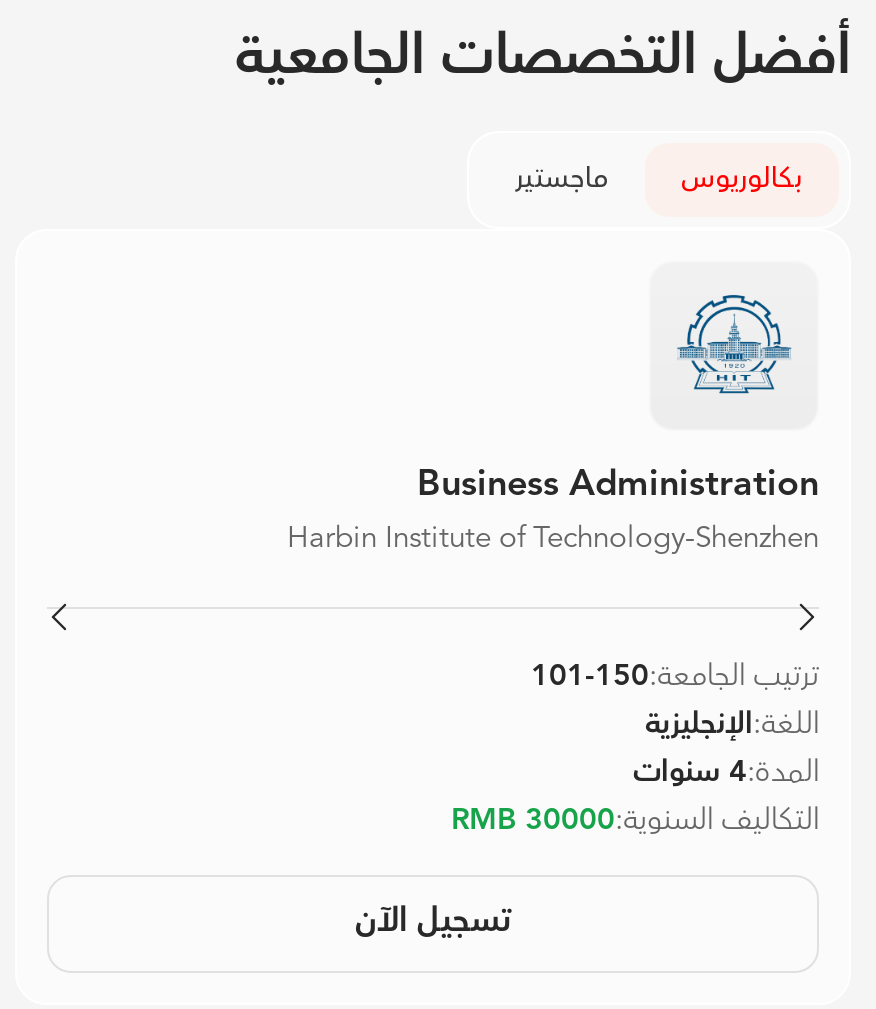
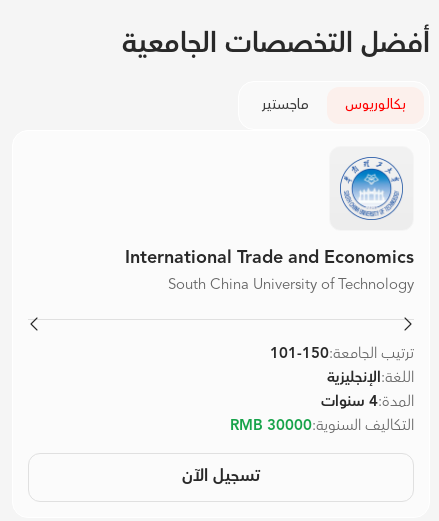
[287,283,819,562] [image] | Business Administration | Harbin Institute of Technology-Shenzhen -> [125,156,414,296] [image] | International Trade and Economics | South China University of Technology

